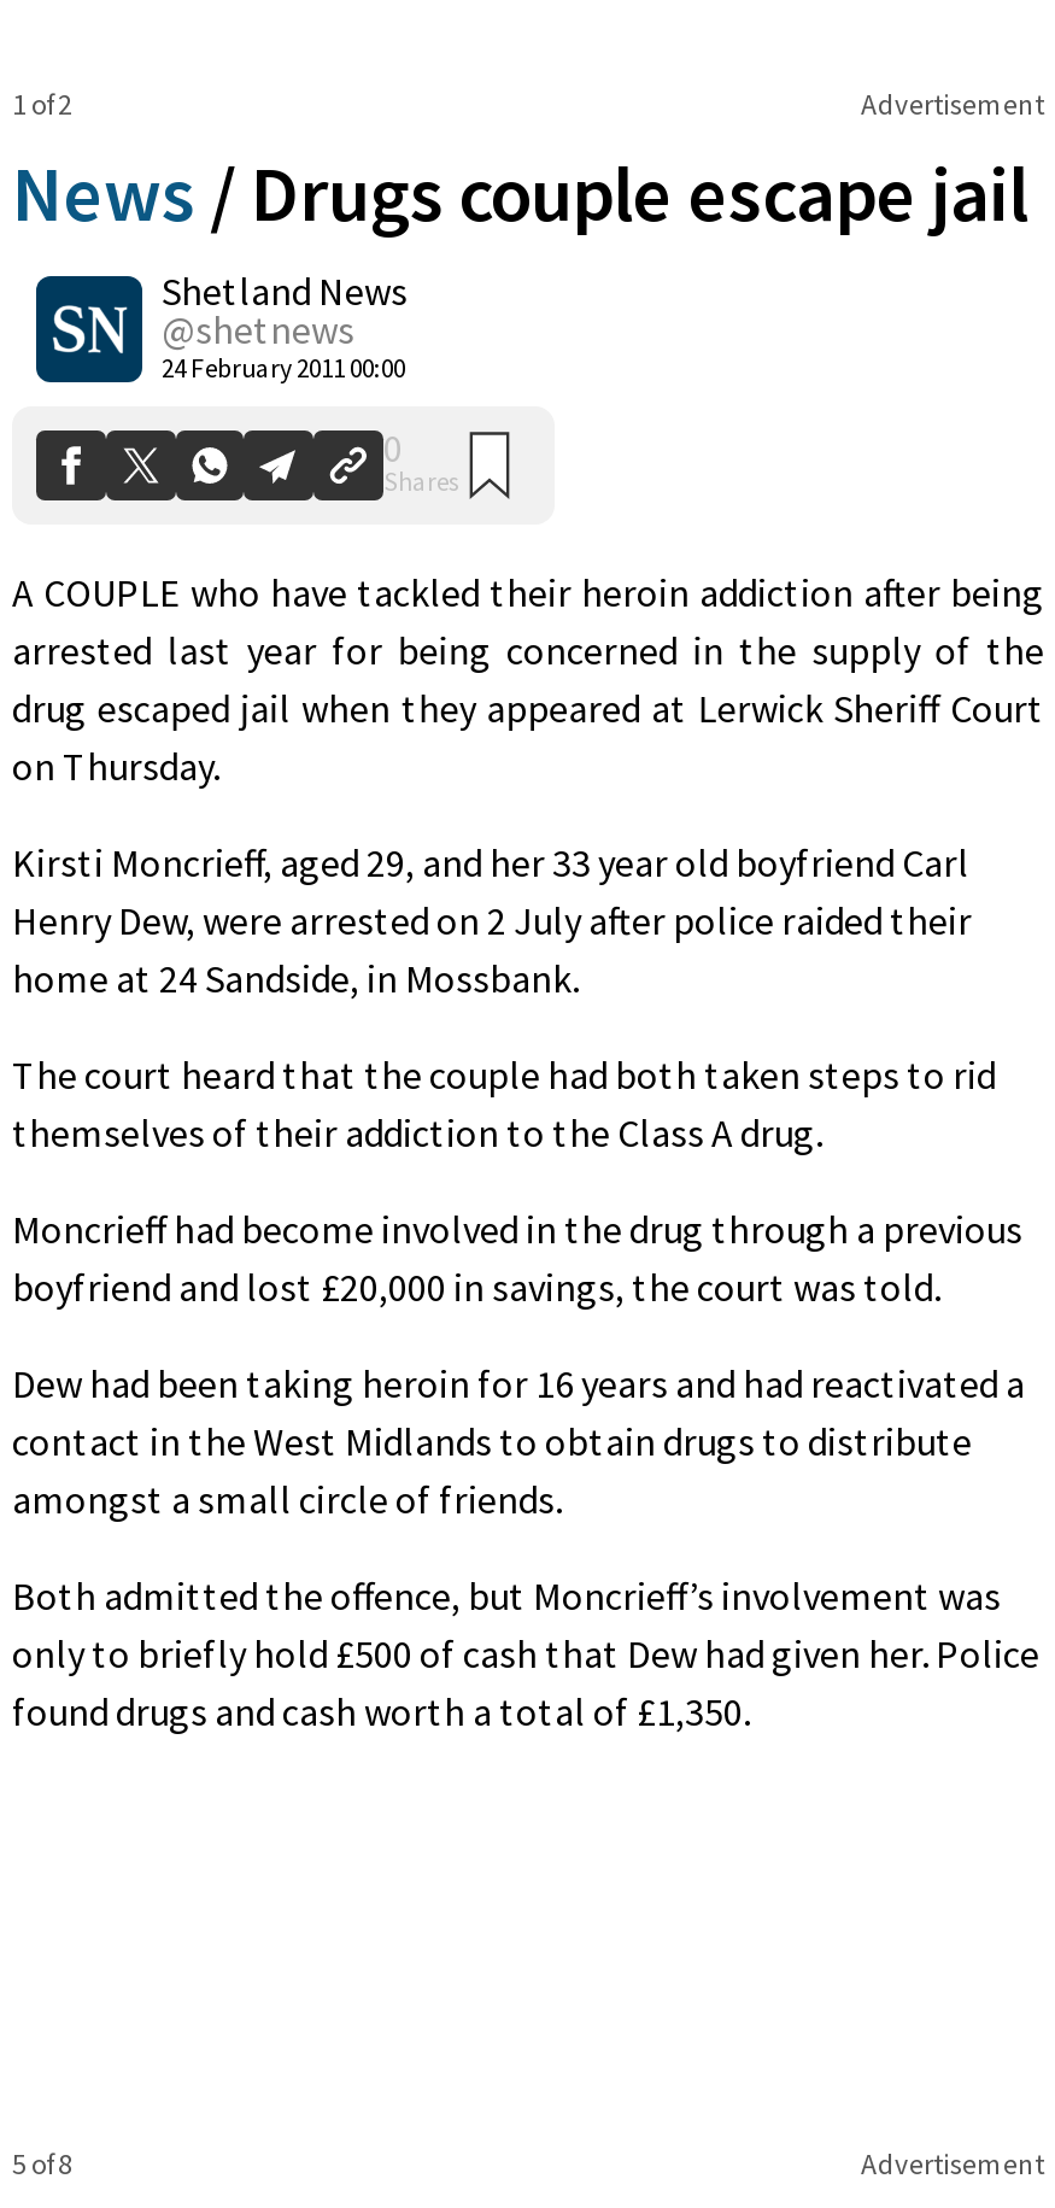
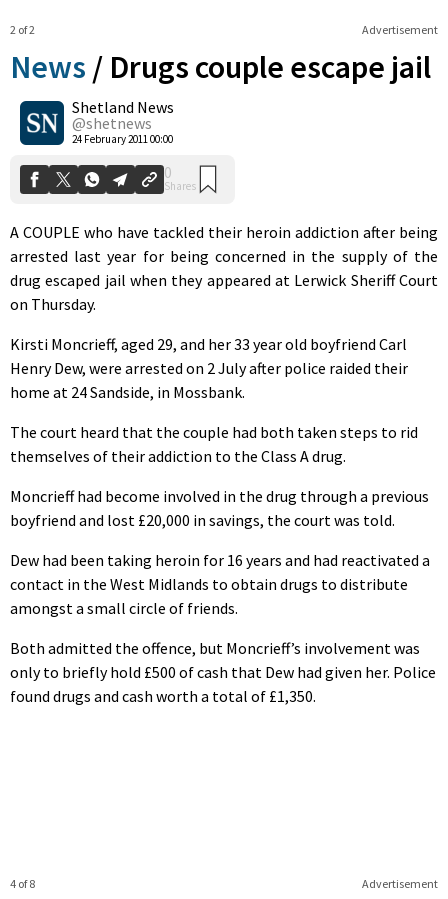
[12,85,72,122] 1 of 2 -> [10,22,35,37] 2 of 2
[12,2145,72,2181] 5 of 8 -> [10,876,35,891] 4 of 8

